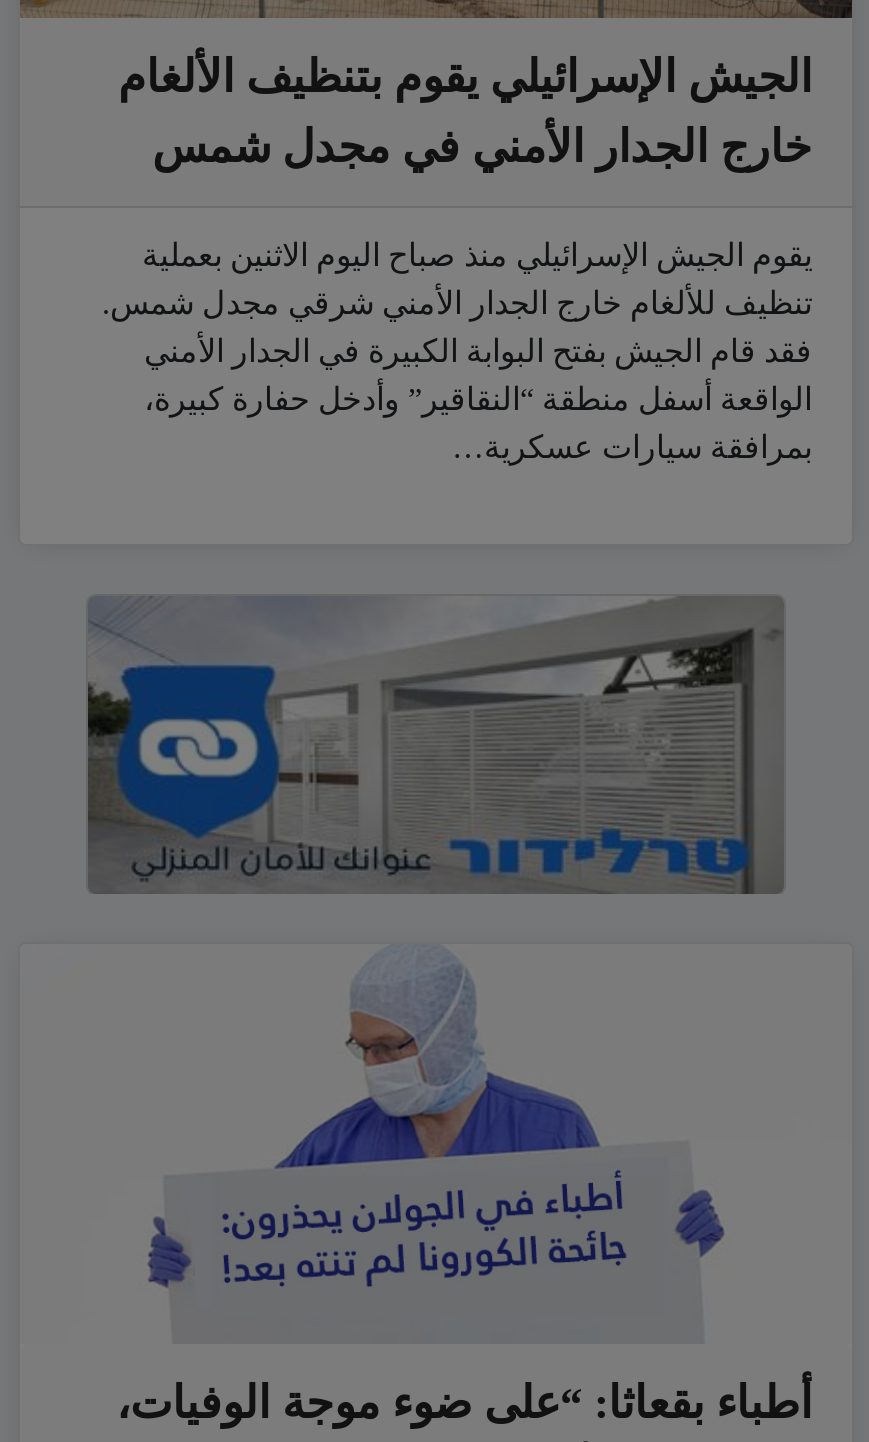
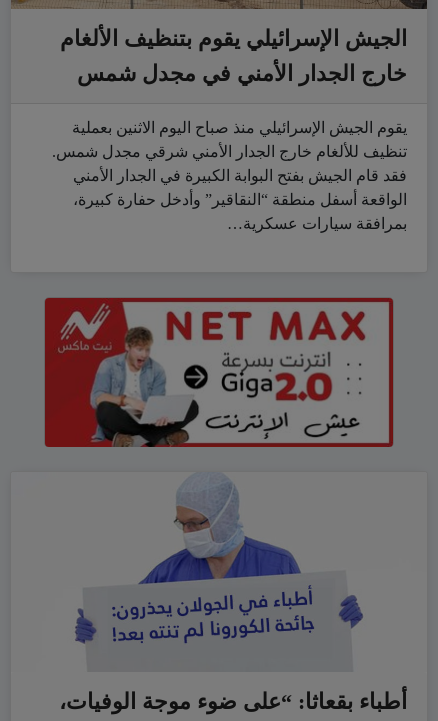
[86,596,786,896] [image] -> [44,297,394,448] [image]

